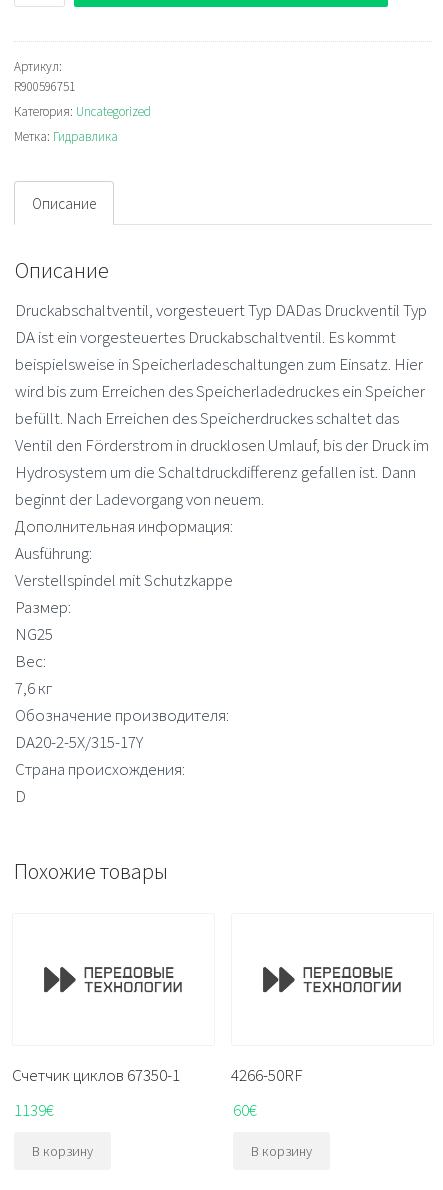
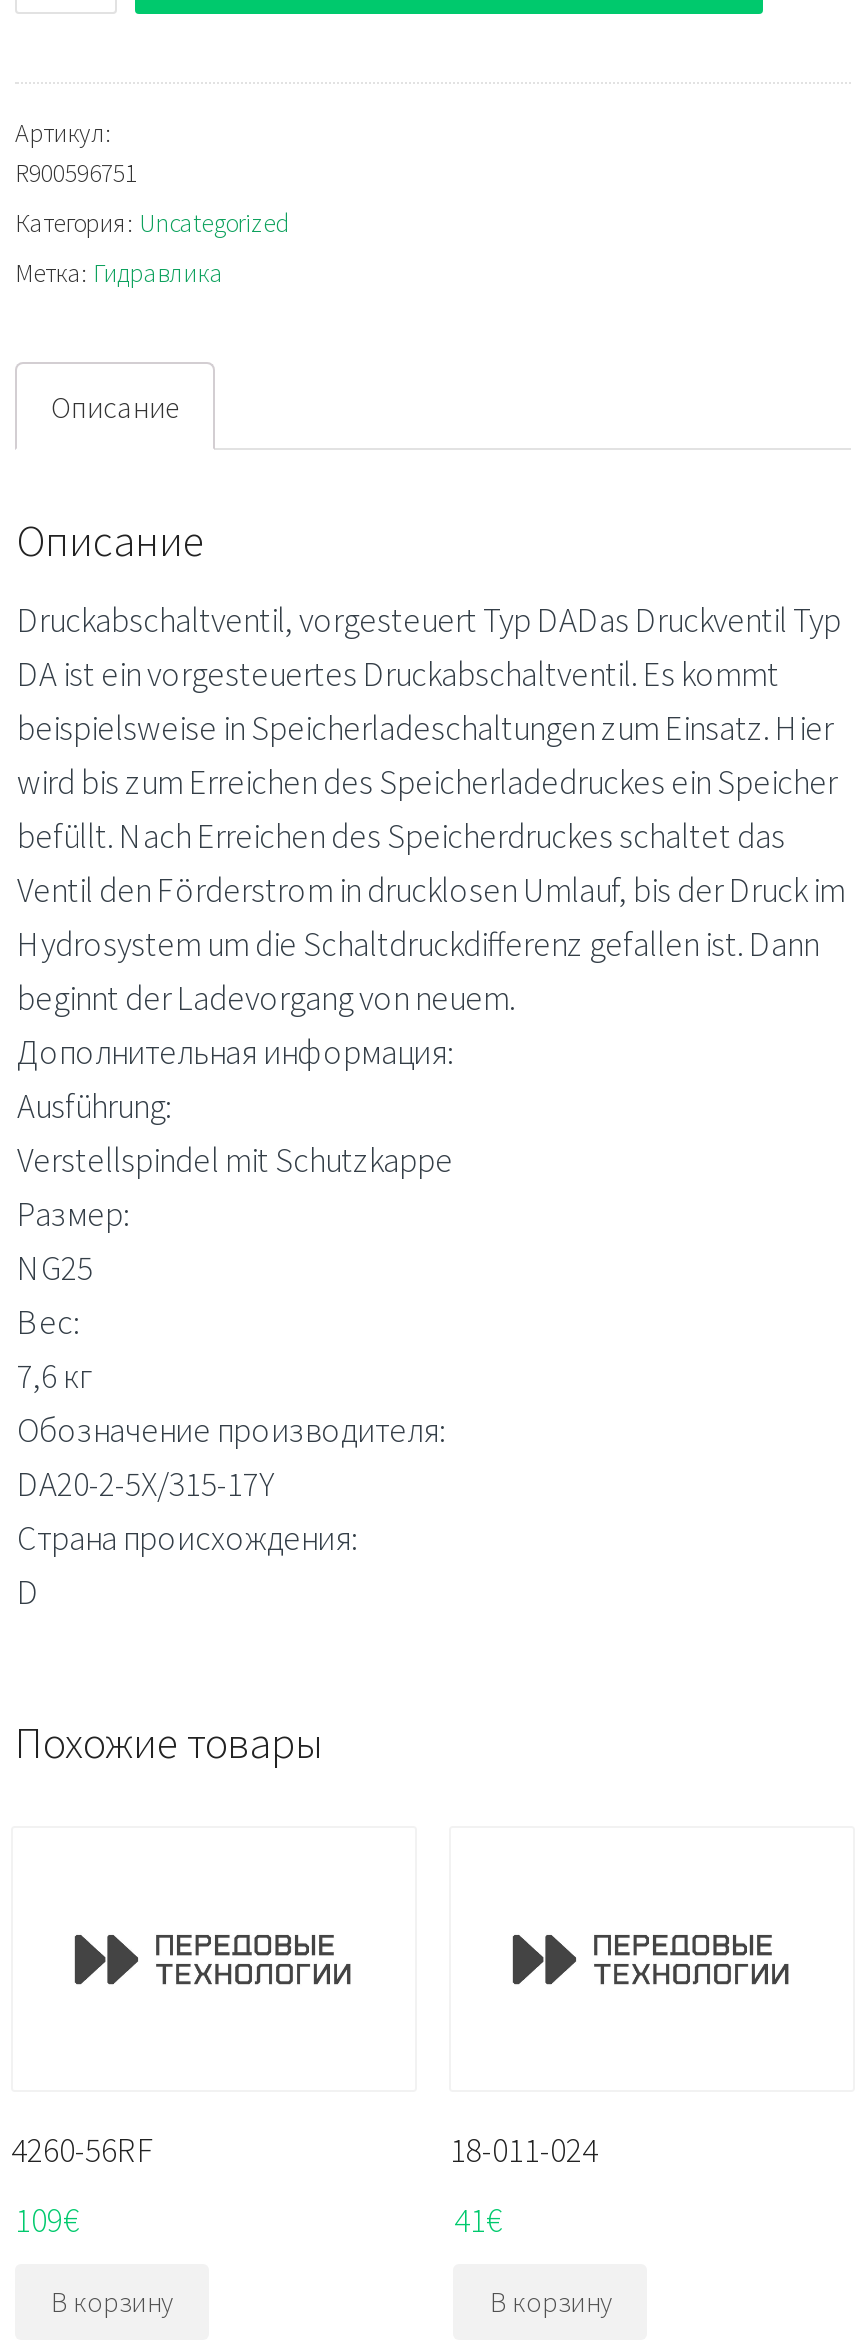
[12,1064,180,1086] Счетчик циклов 67350-1 -> [11,2128,155,2172] 4260-56RF
[231,1064,303,1086] 4266-50RF -> [450,2128,598,2172] 18-011-024
[14,1098,54,1120] 1139€ -> [15,2197,79,2241] 109€
[233,1098,257,1120] 60€ -> [454,2197,502,2241] 41€

